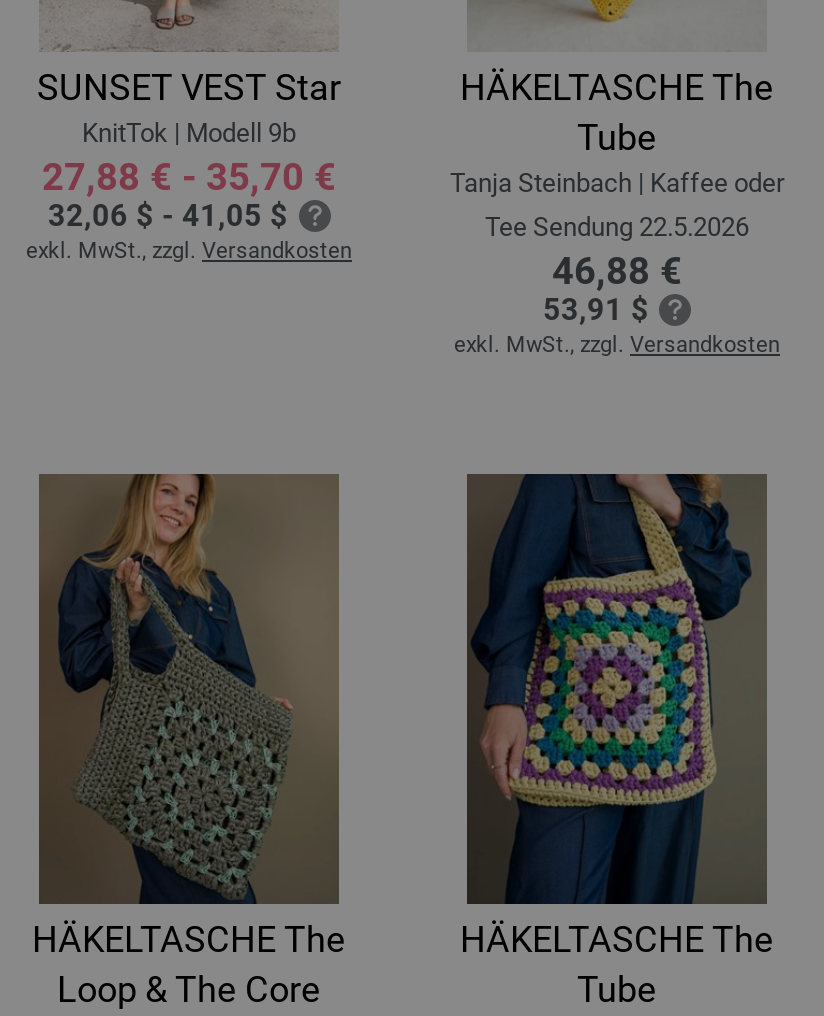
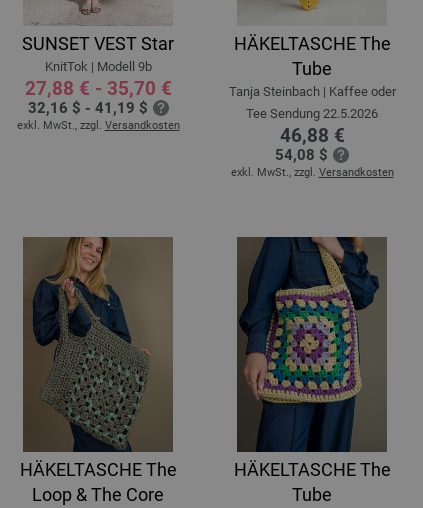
[48,199,288,235] 32,06 $ - 41,05 $ -> [27,99,147,117] 32,16 $ - 41,19 $
[543,293,649,329] 53,91 $ -> [275,146,328,164] 54,08 $

